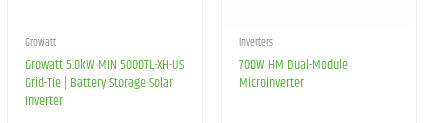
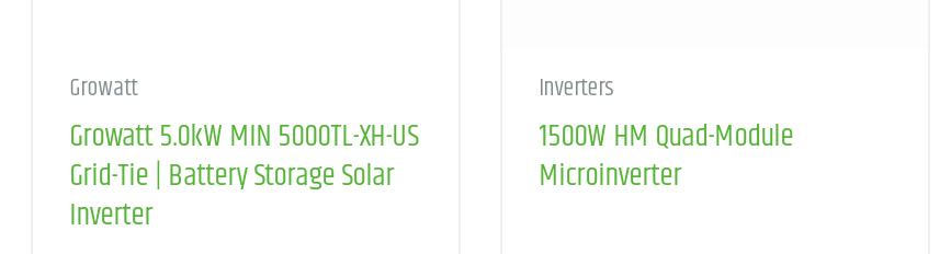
[239,54,348,76] 700W HM Dual-Module -> [539,112,794,161] 1500W HM Quad-Module

